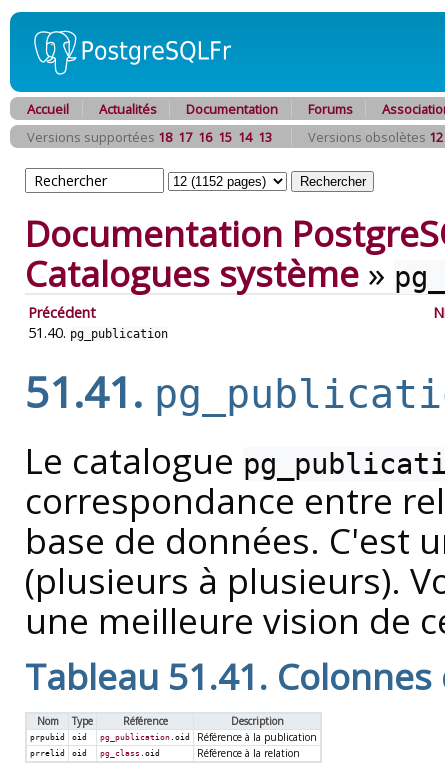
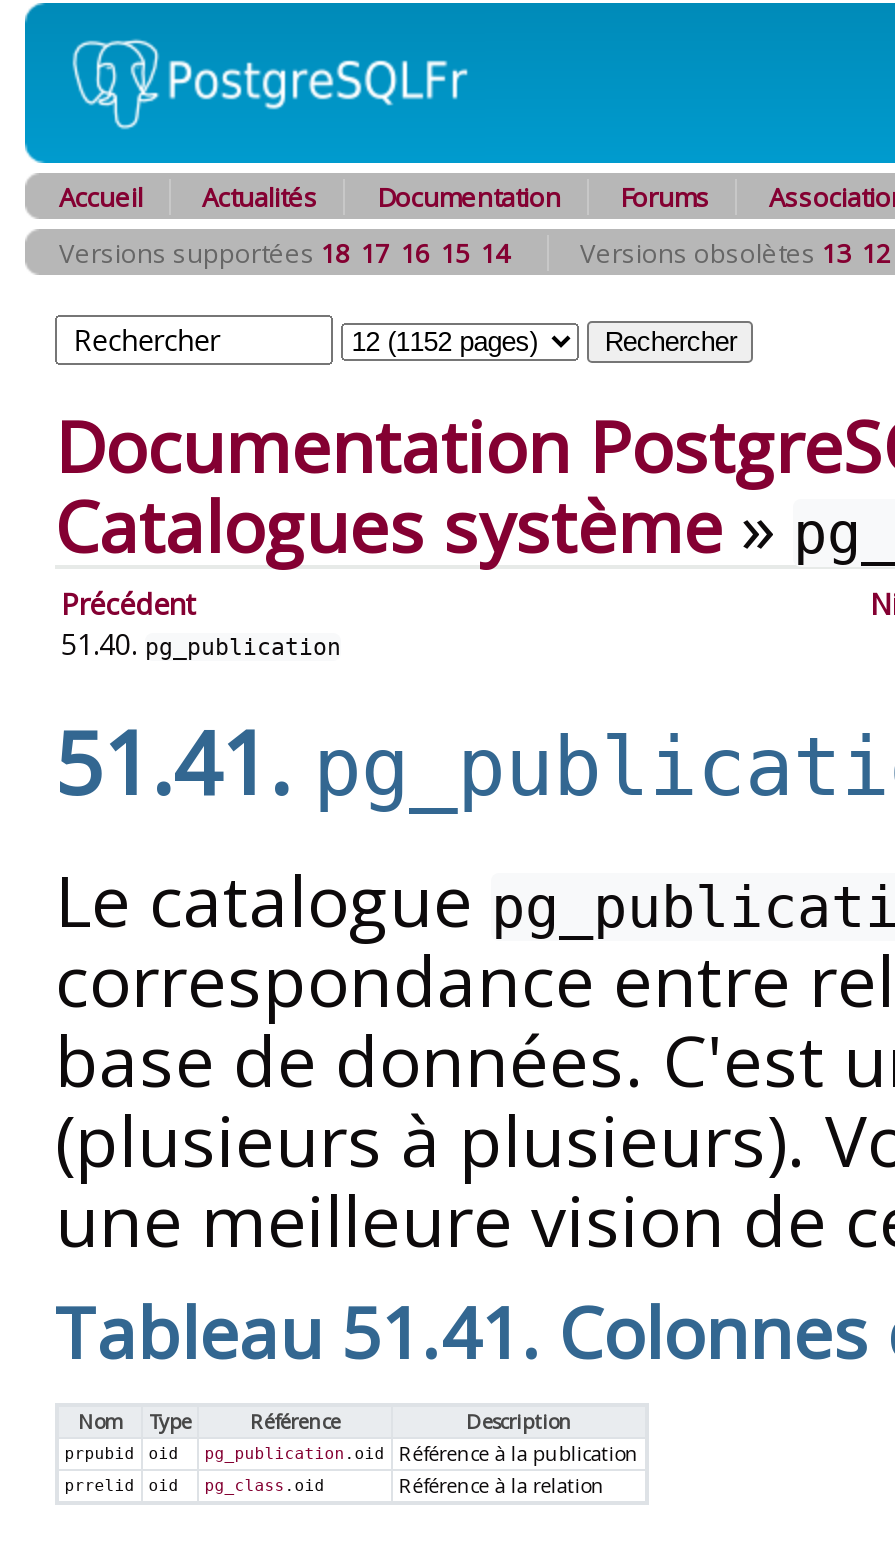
[27,128,442,146] Versions supportées 18 17 16 15 14 13 | Versions obsolètes 12 -> [59,235,890,271] Versions supportées 18 17 16 15 14 | Versions obsolètes 13 12

